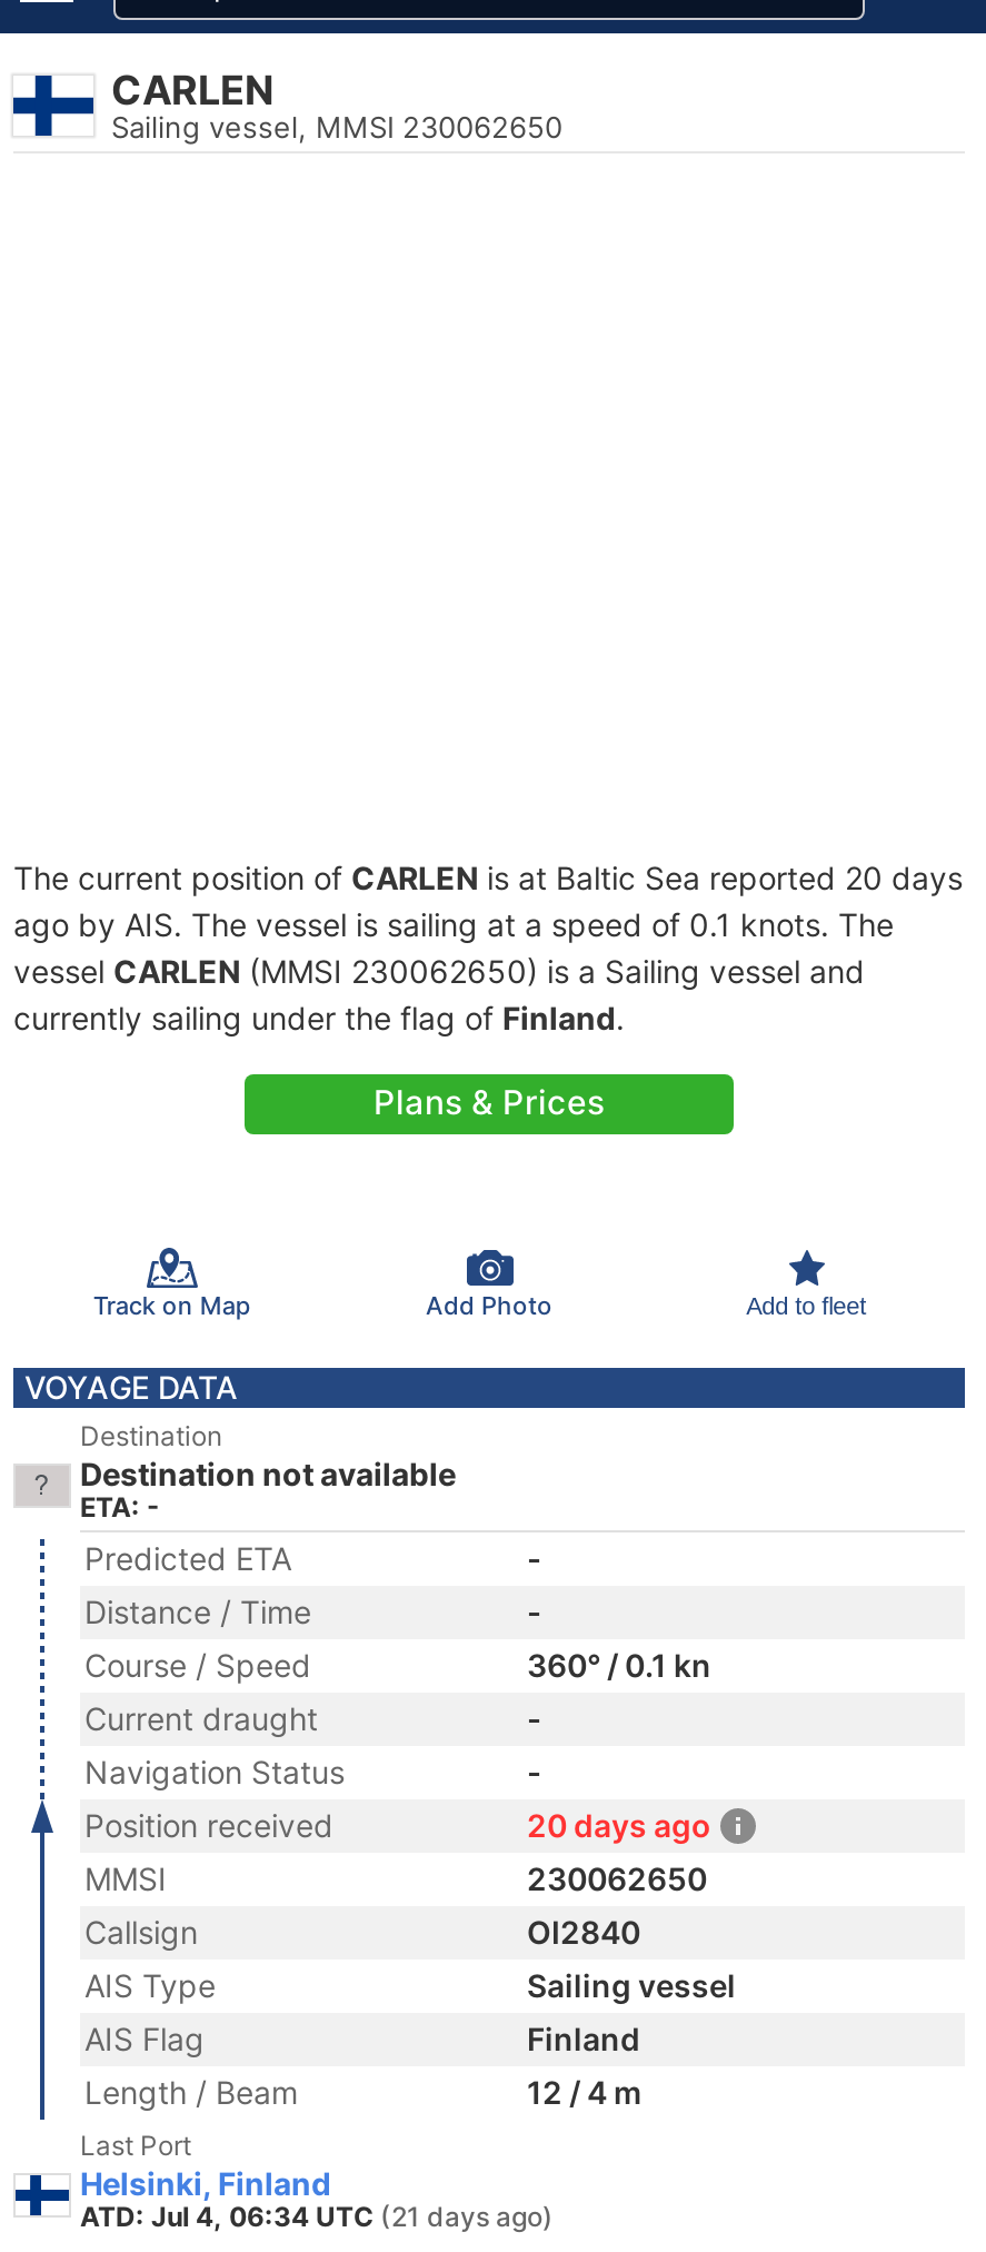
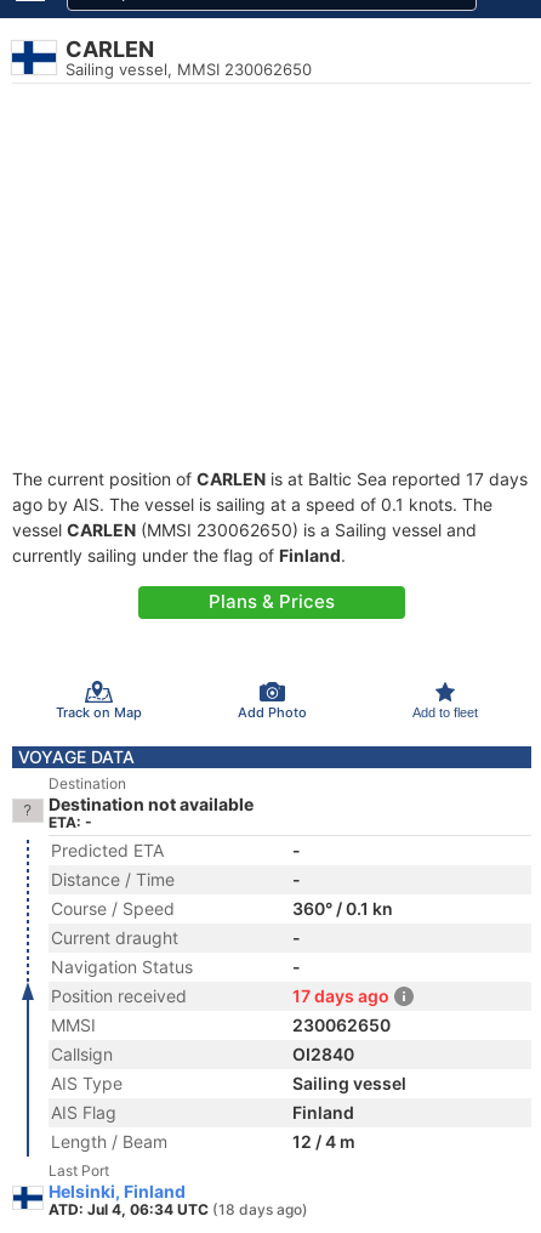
[13,859,963,896] The current position of CARLEN is at Baltic Sea reported 20 days -> [12,468,528,489] The current position of CARLEN is at Baltic Sea reported 17 days
[527,1806,711,1844] 20 days ago -> [292,985,389,1006] 17 days ago
[80,2200,554,2233] ATD: Jul 4, 06:34 UTC (21 days ago) -> [49,1200,308,1218] ATD: Jul 4, 06:34 UTC (18 days ago)

